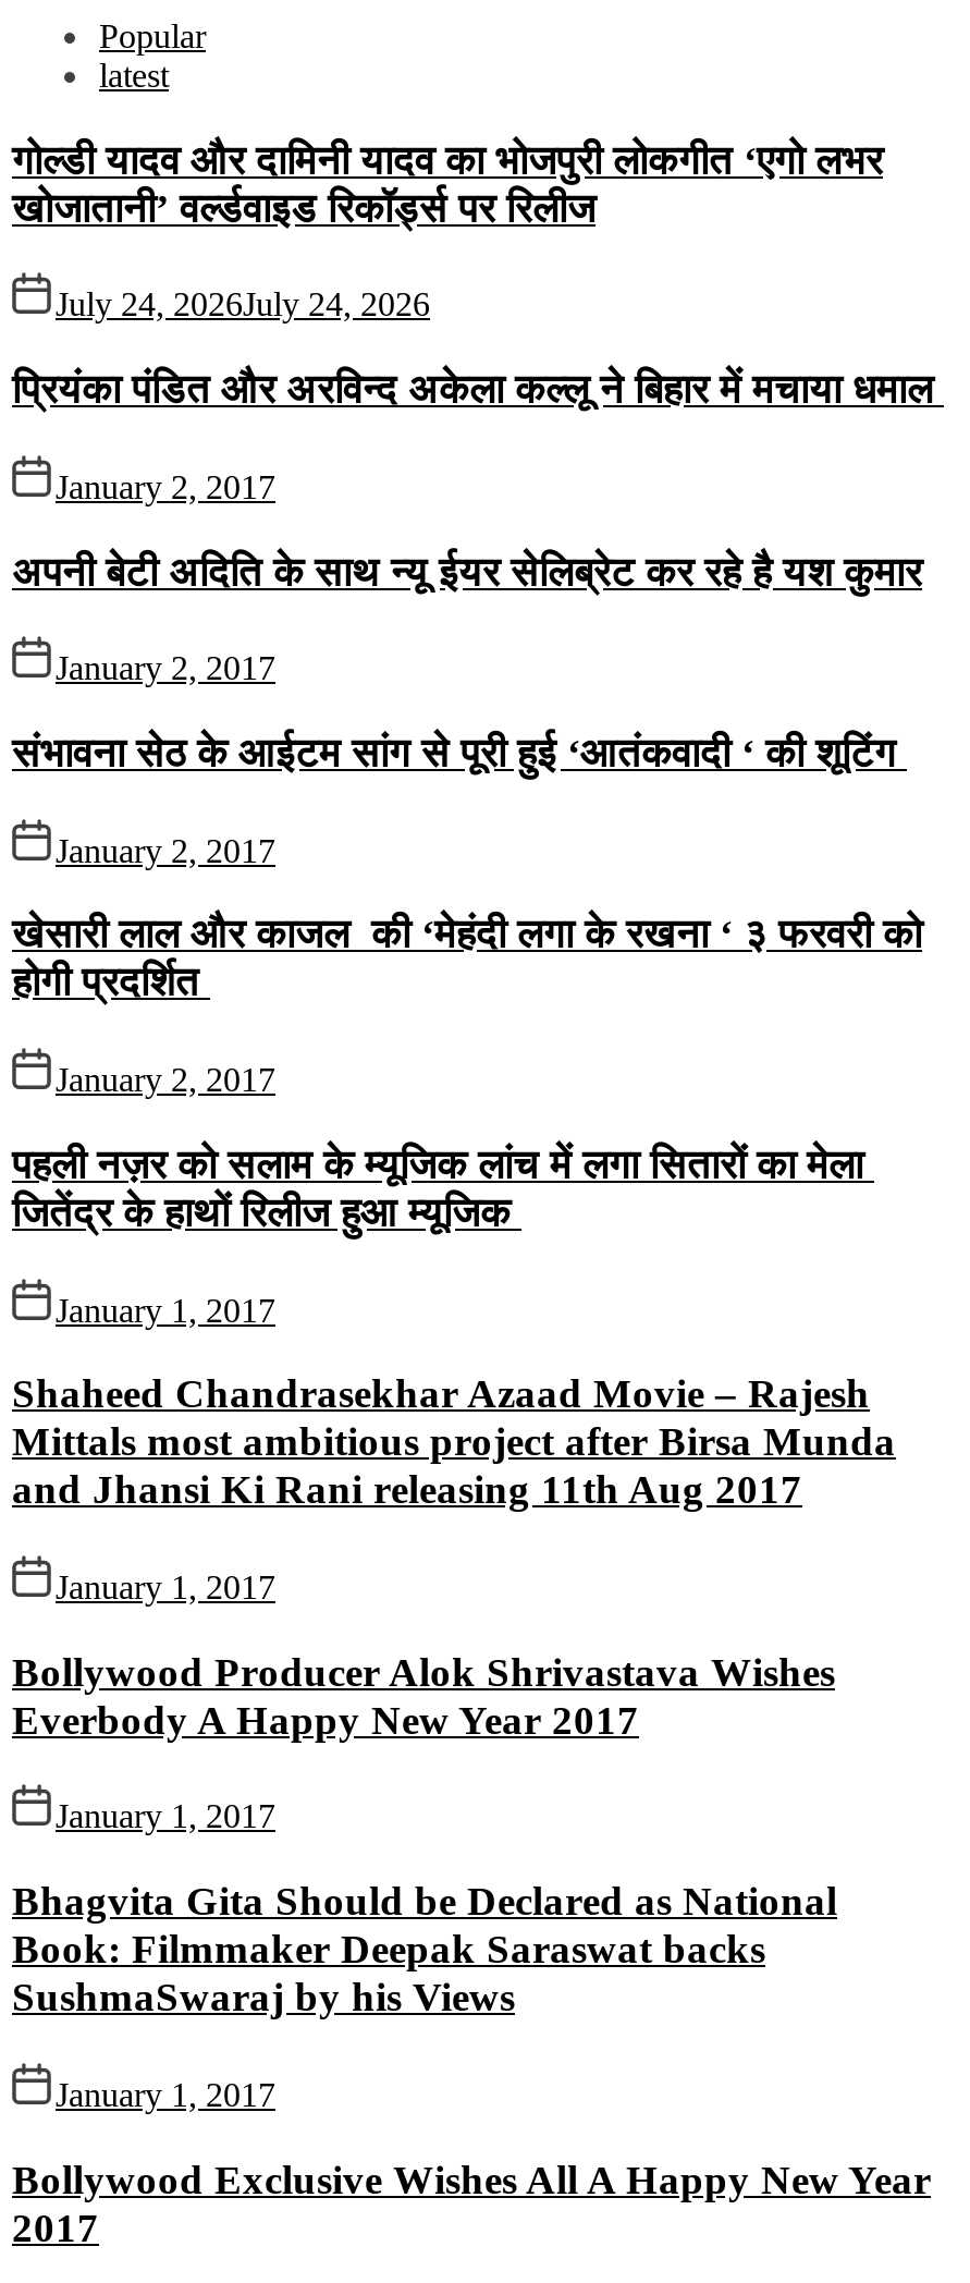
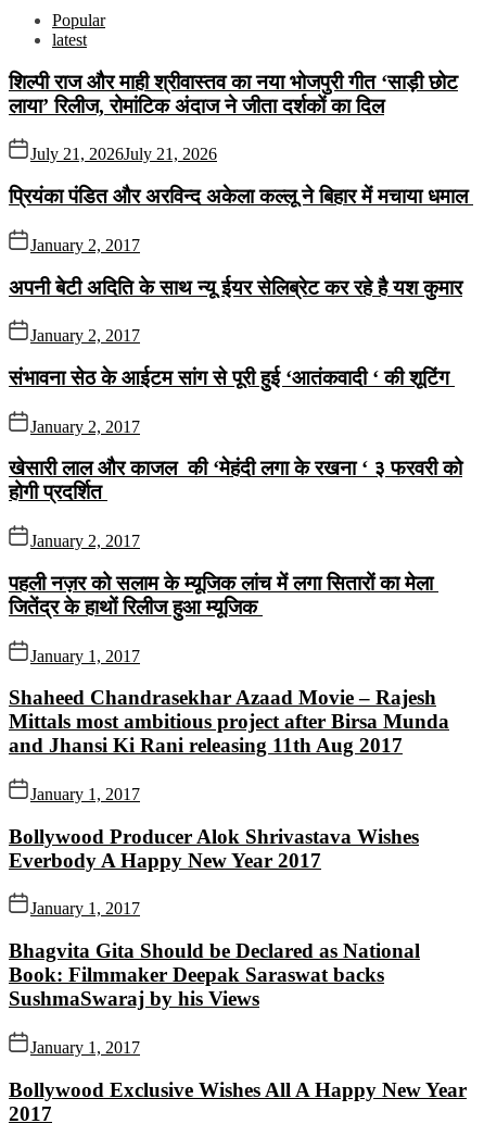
[12,137,883,230] गोल्डी यादव और दामिनी यादव का भोजपुरी लोकगीत ‘एगो लभर | खोजातानी’ वर्ल्डवाइड रिकॉर्ड्स पर रिलीज -> [9,70,458,117] शिल्पी राज और माही श्रीवास्तव का नया भोजपुरी गीत ‘साड़ी छोट | लाया’ रिलीज, रोमांटिक अंदाज ने जीता दर्शकों का दिल
[56,286,430,323] July 24, 2026July 24, 2026 -> [30,145,217,163] July 21, 2026July 21, 2026

